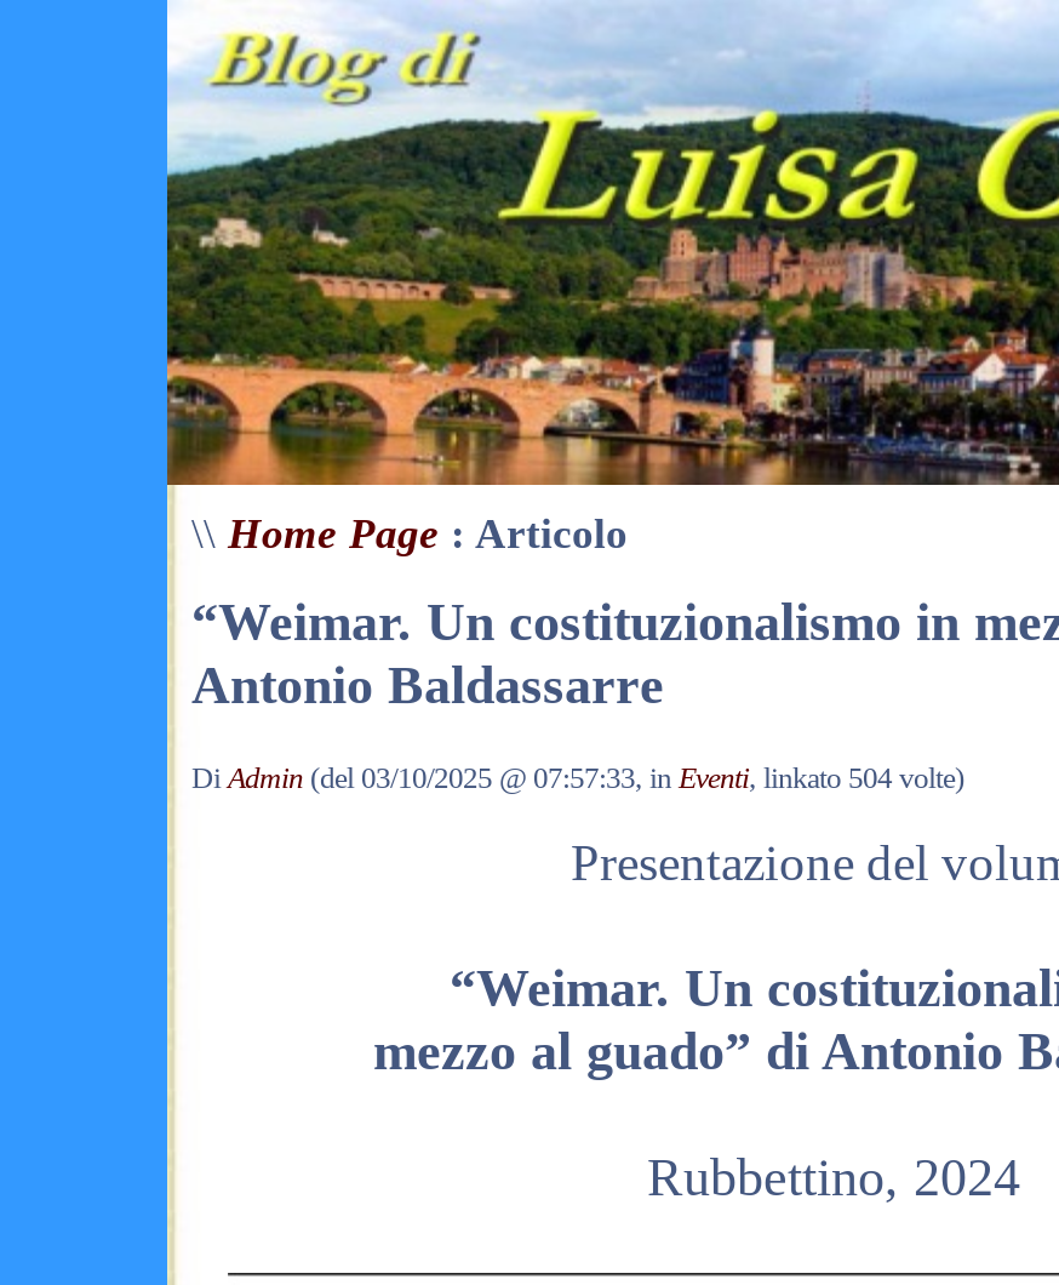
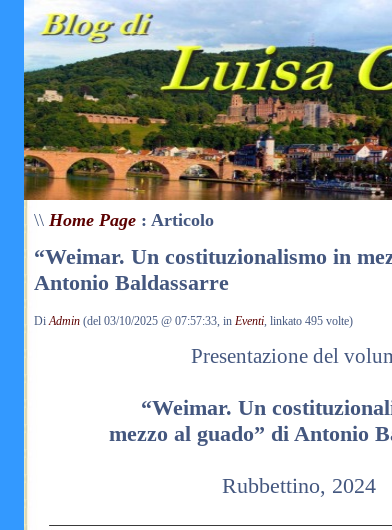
[191,762,964,796] Di Admin (del 03/10/2025 @ 07:57:33, in Eventi, linkato 504 volte) -> [34,314,353,328] Di Admin (del 03/10/2025 @ 07:57:33, in Eventi, linkato 495 volte)

